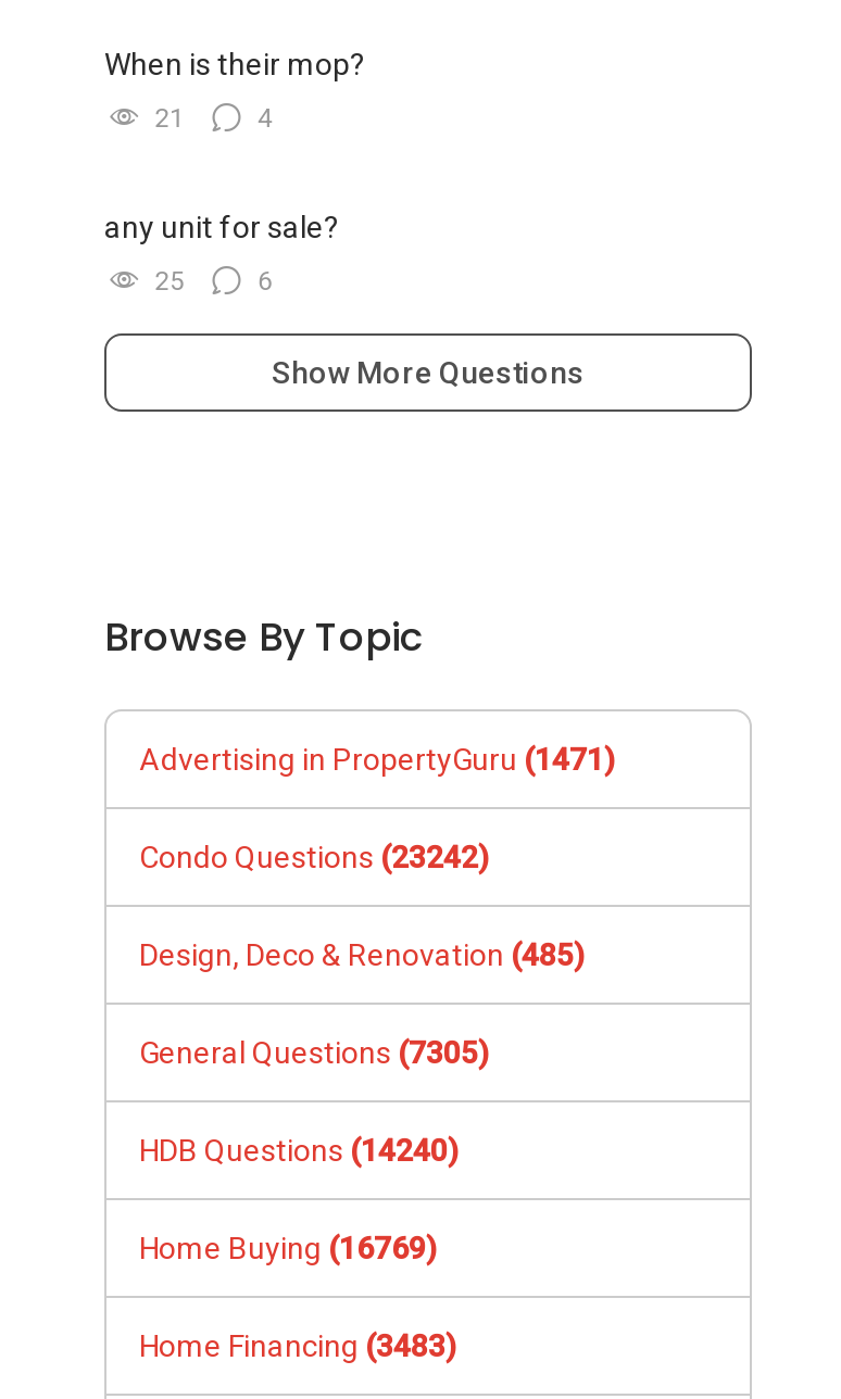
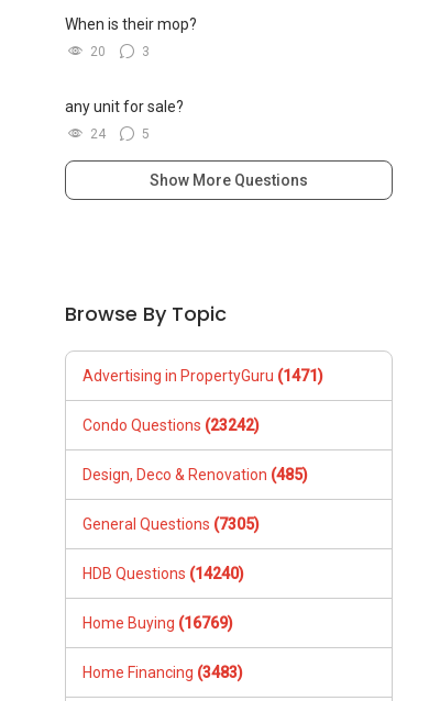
[155,104,185,134] 21 -> [90,44,106,60] 20
[257,104,273,134] 4 -> [142,44,150,60] 3
[155,267,185,297] 25 -> [90,127,106,142] 24
[257,267,273,297] 6 -> [142,127,150,142] 5

